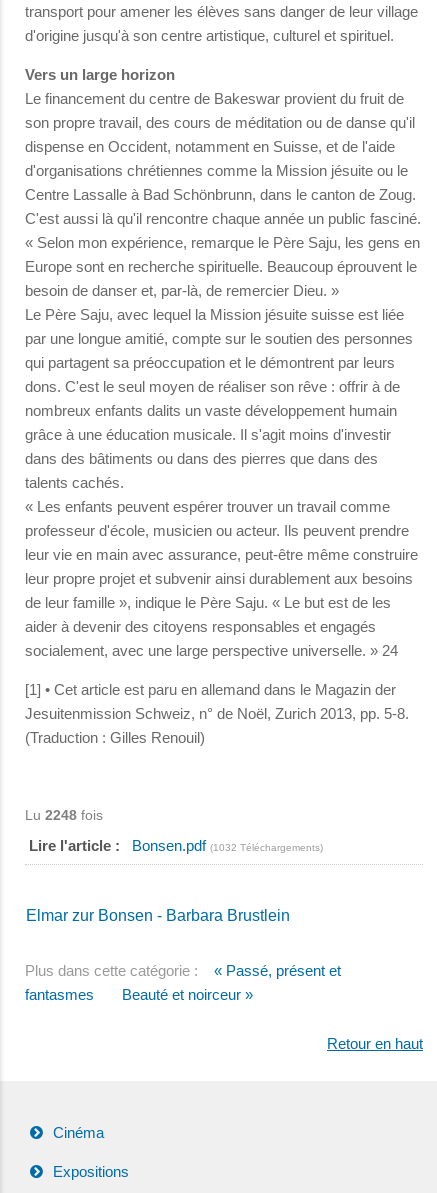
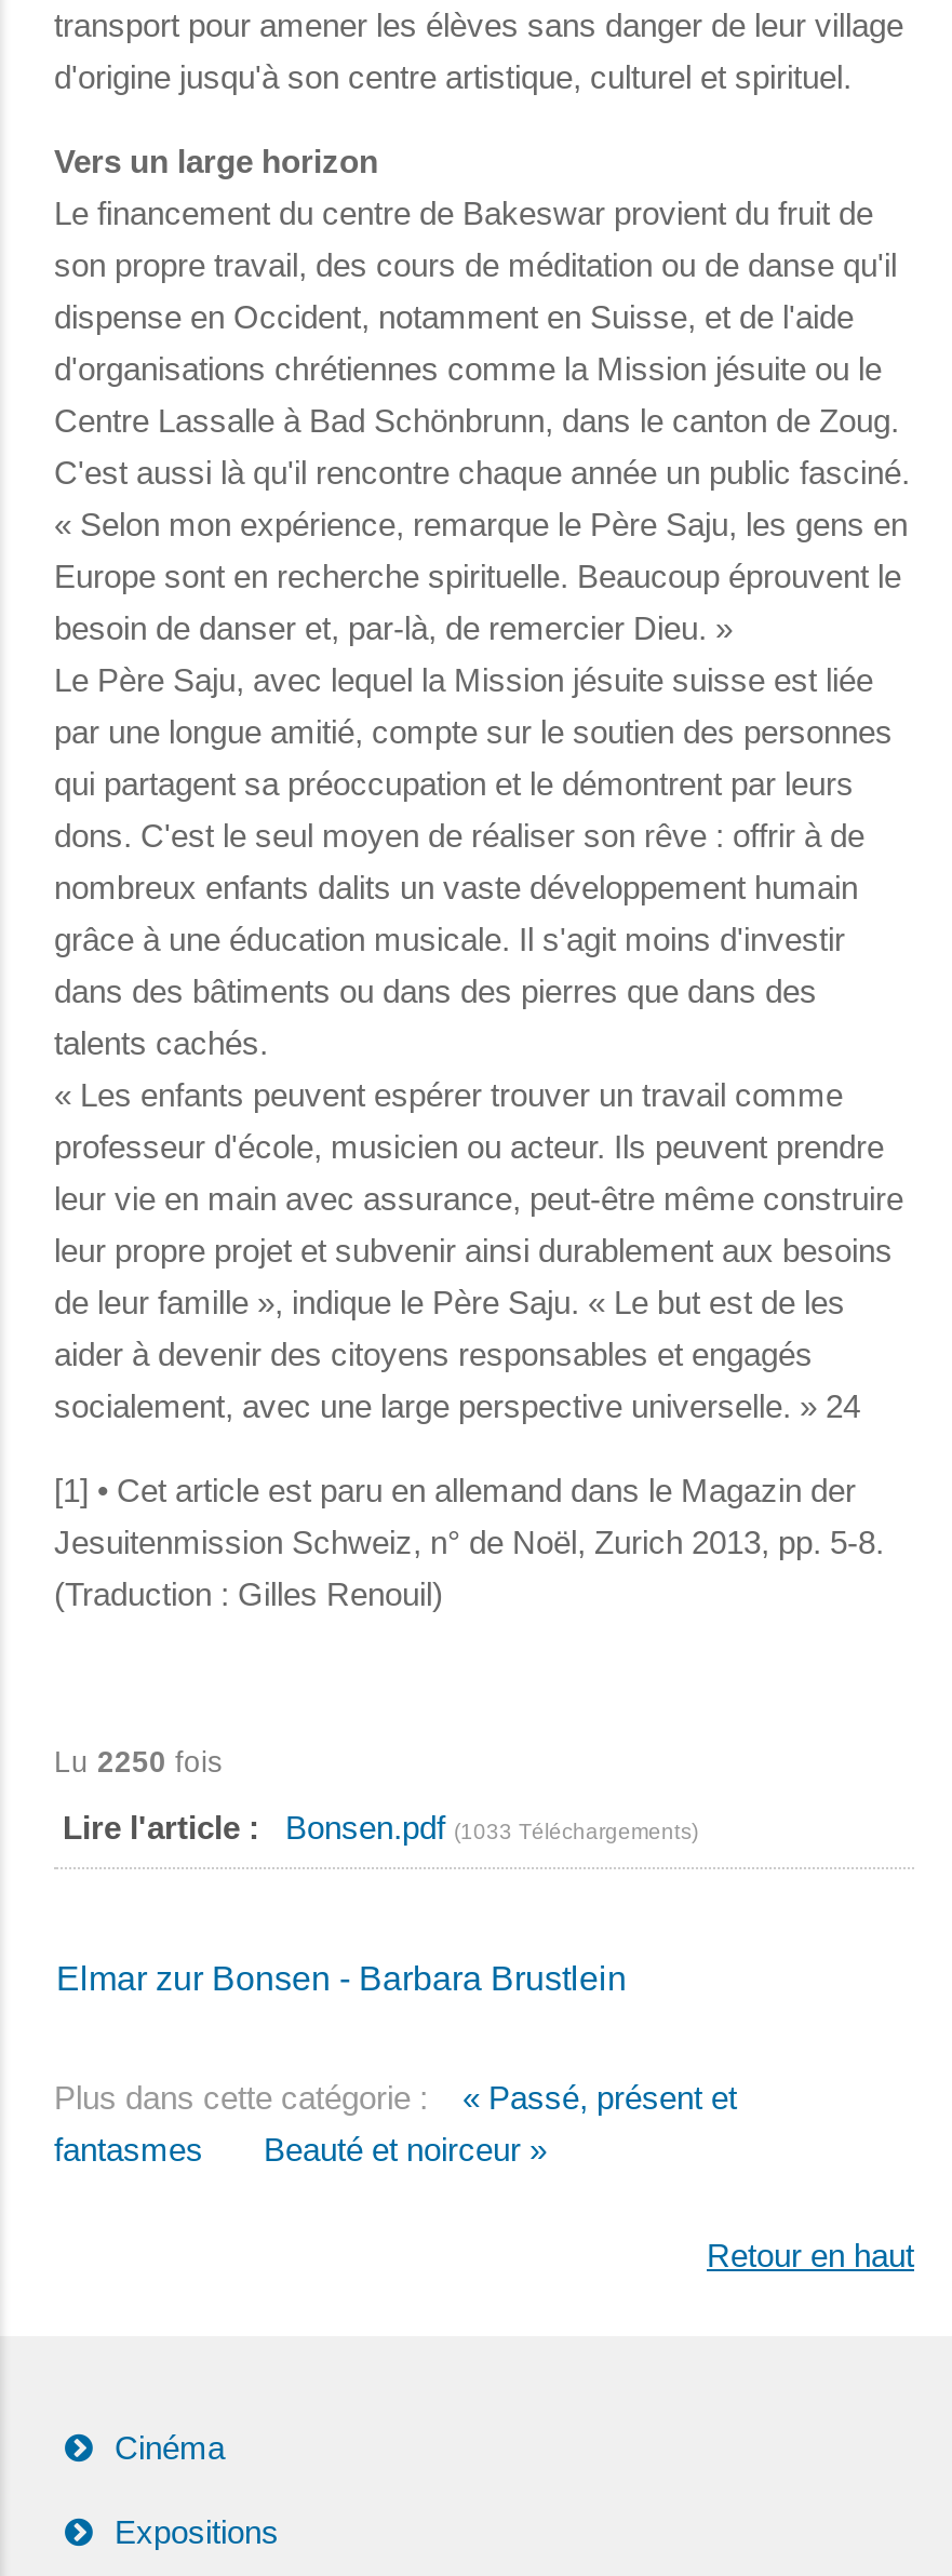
[25,808,103,823] Lu 2248 fois -> [54,1747,223,1780] Lu 2250 fois
[29,837,323,854] Lire l'article : Bonsen.pdf (1032 Téléchargements) -> [63,1810,698,1847] Lire l'article : Bonsen.pdf (1033 Téléchargements)

